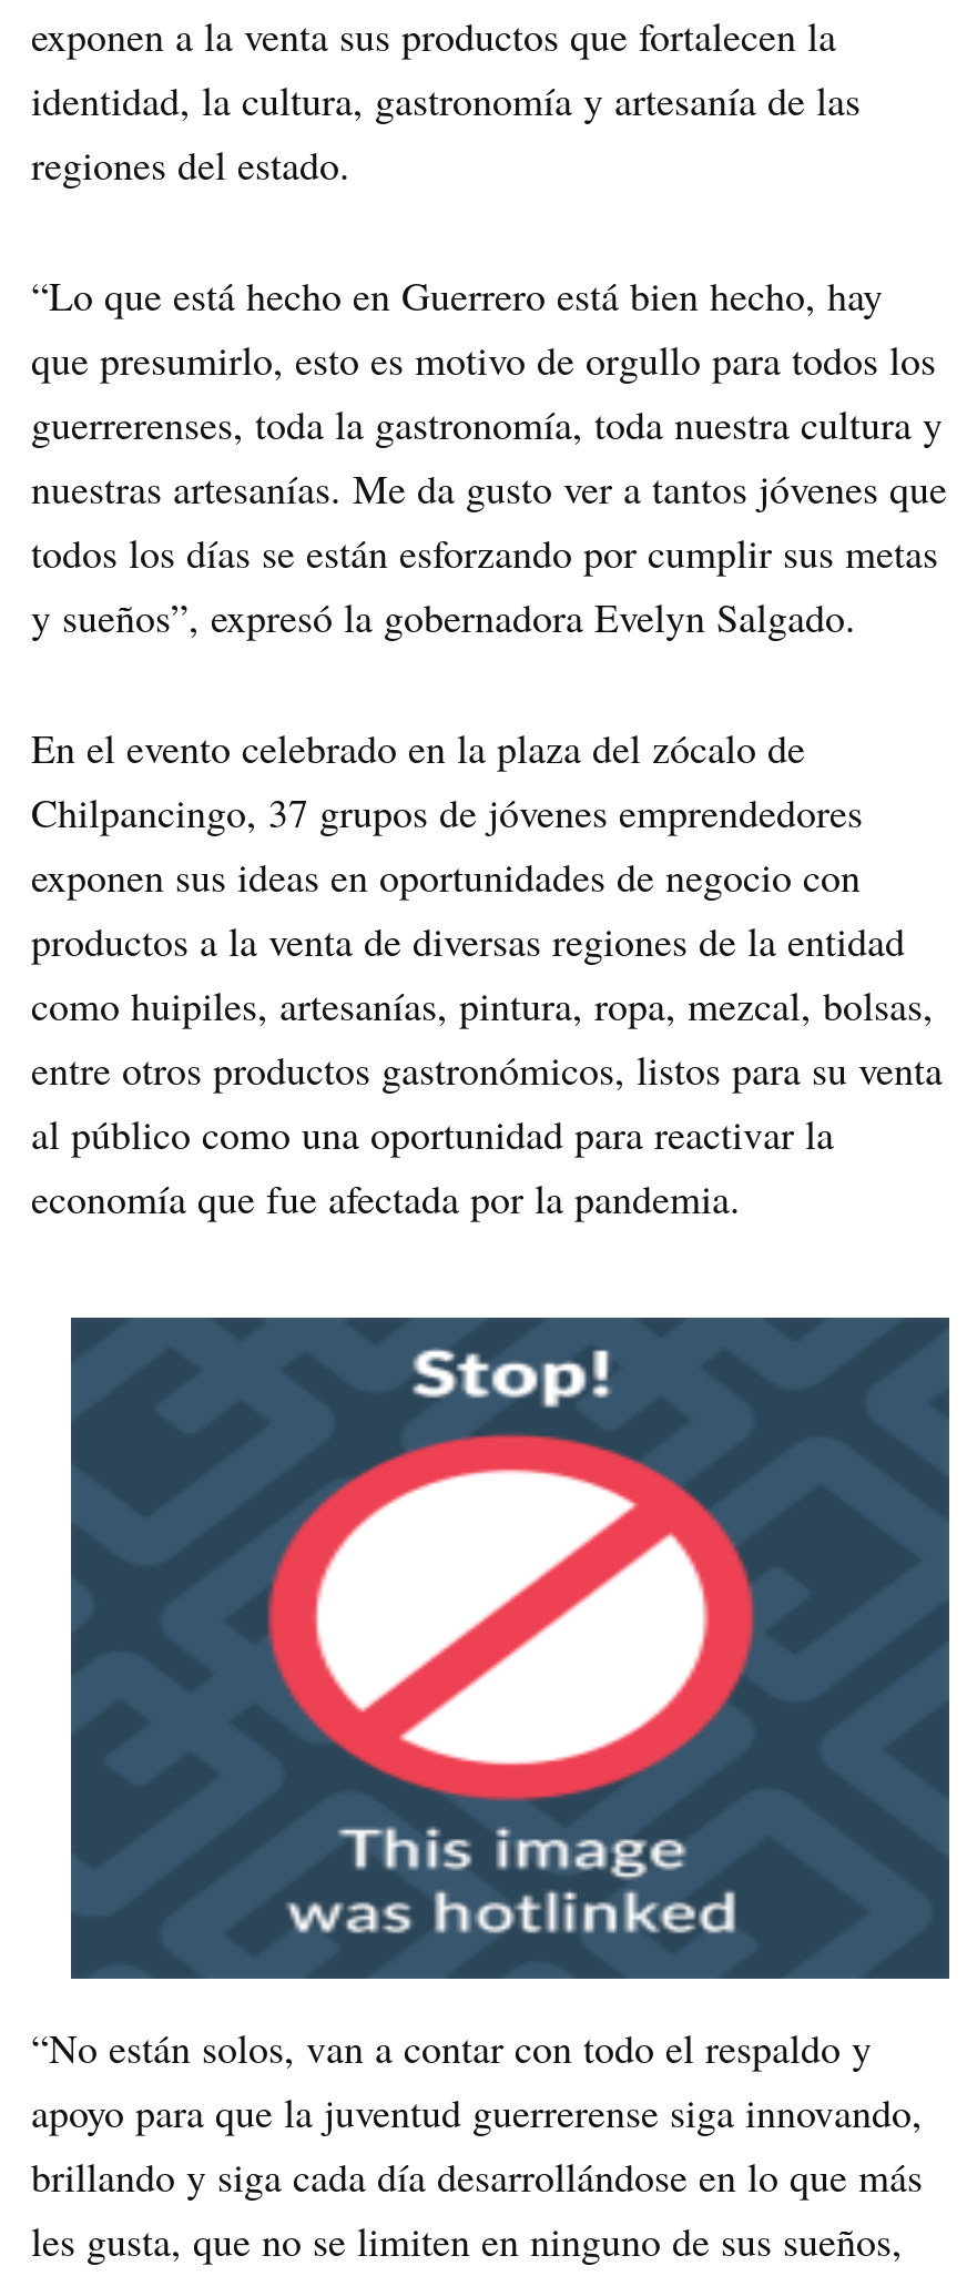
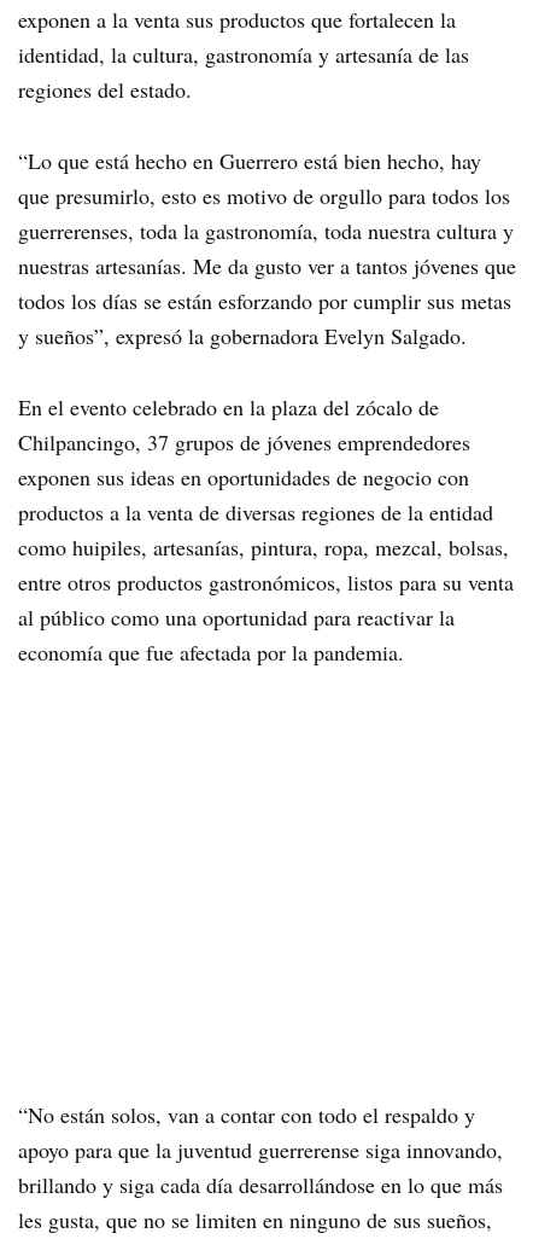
[69,1315,951,1981] [image] -> none

